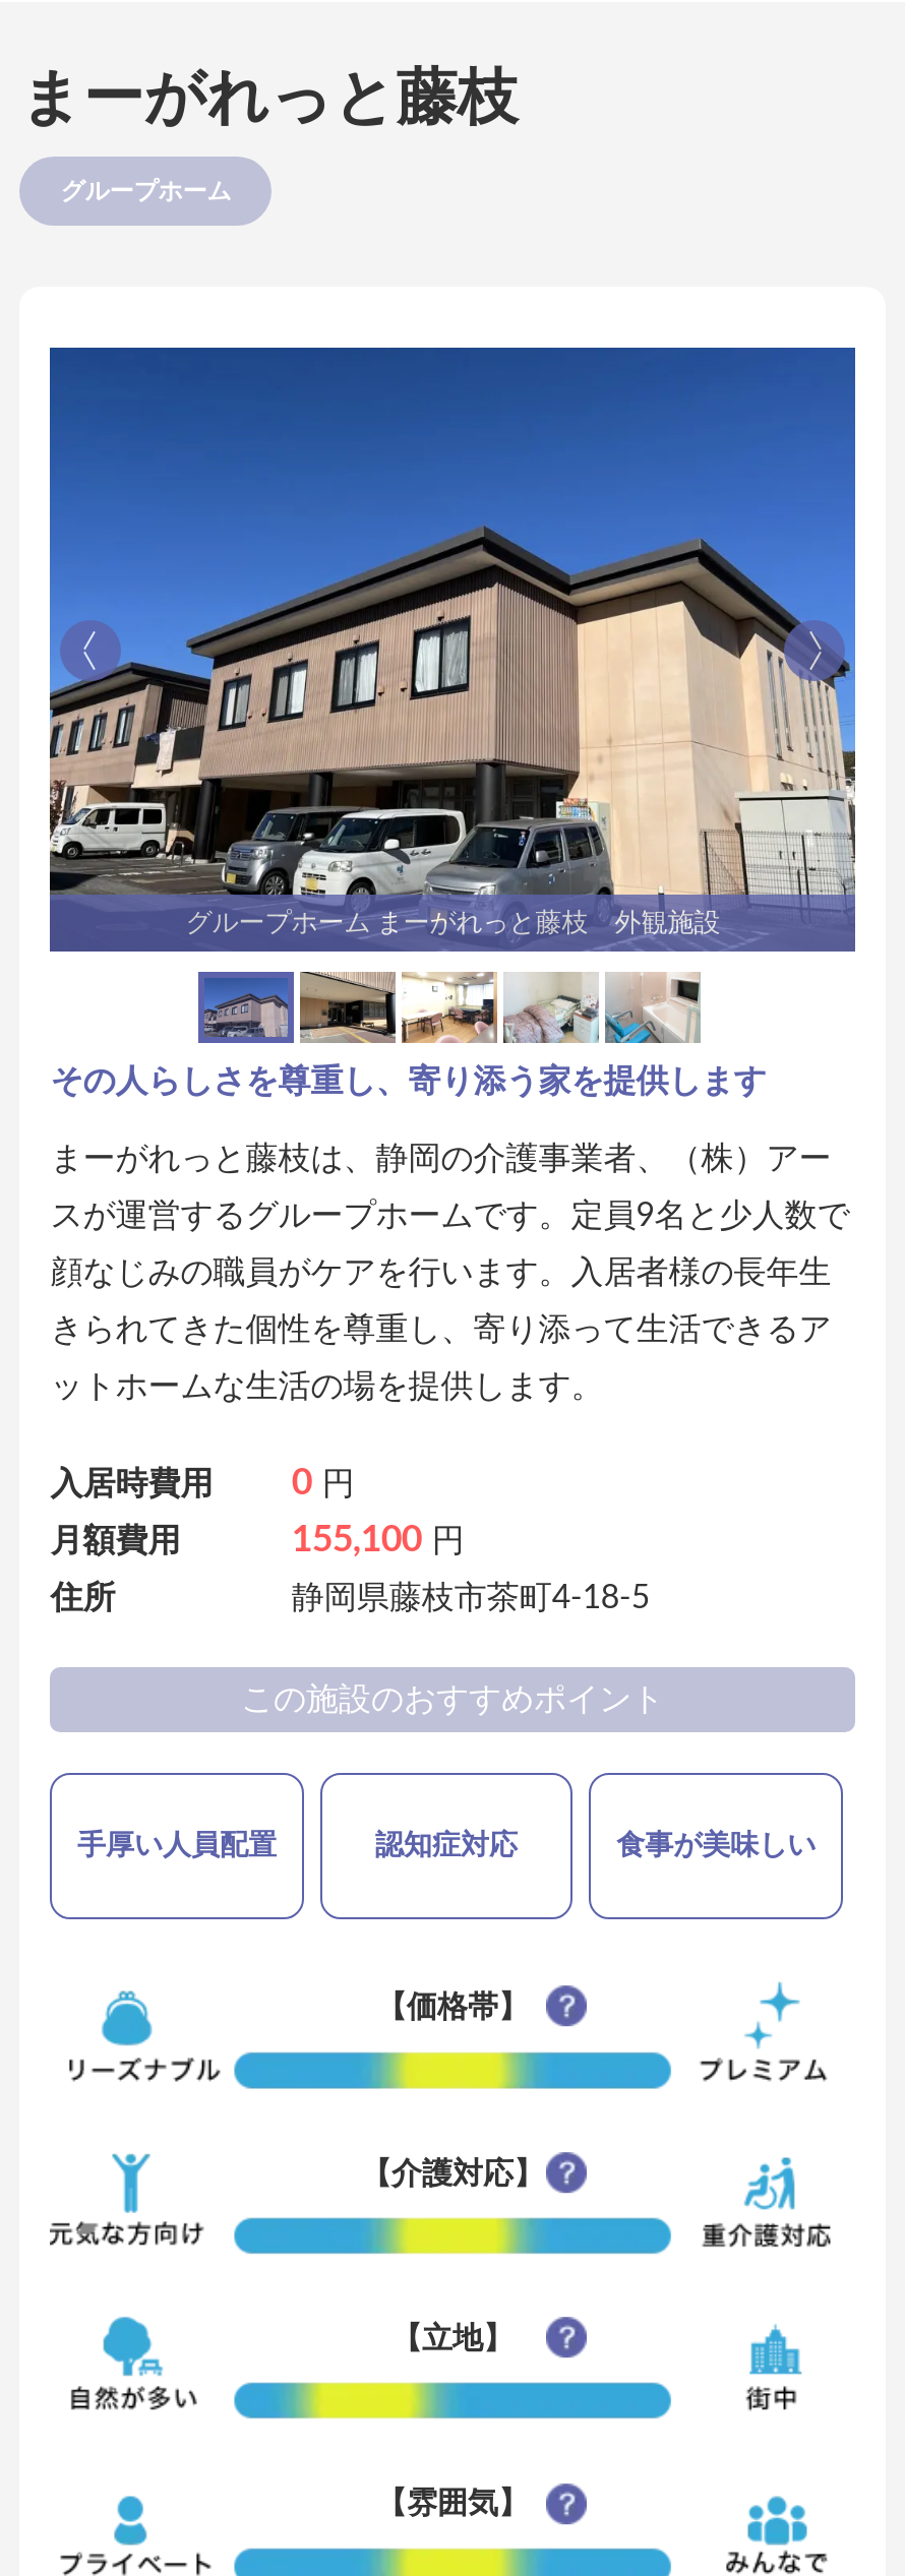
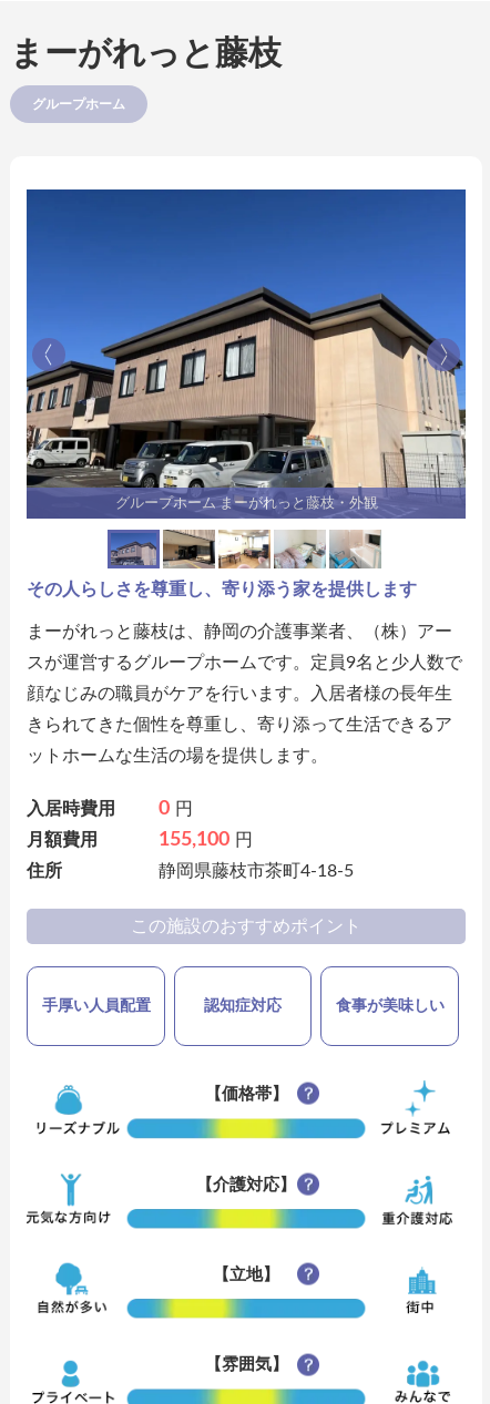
[185,911,720,935] グループホーム まーがれっと藤枝 外観施設 -> [115,496,378,510] グループホーム まーがれっと藤枝・外観

